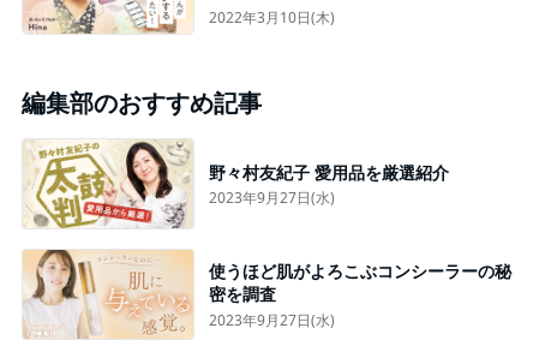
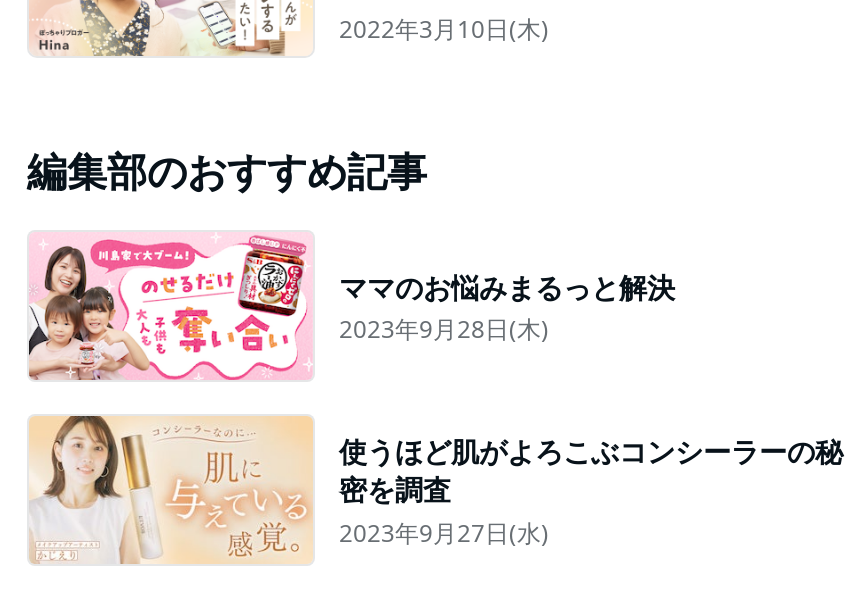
[23,139,449,229] [image] | 野々村友紀子 愛用品を厳選紹介 | 2023年9月27日(水) -> [27,234,675,382] [image] | ママのお悩みまるっと解決 | 2023年9月28日(木)

